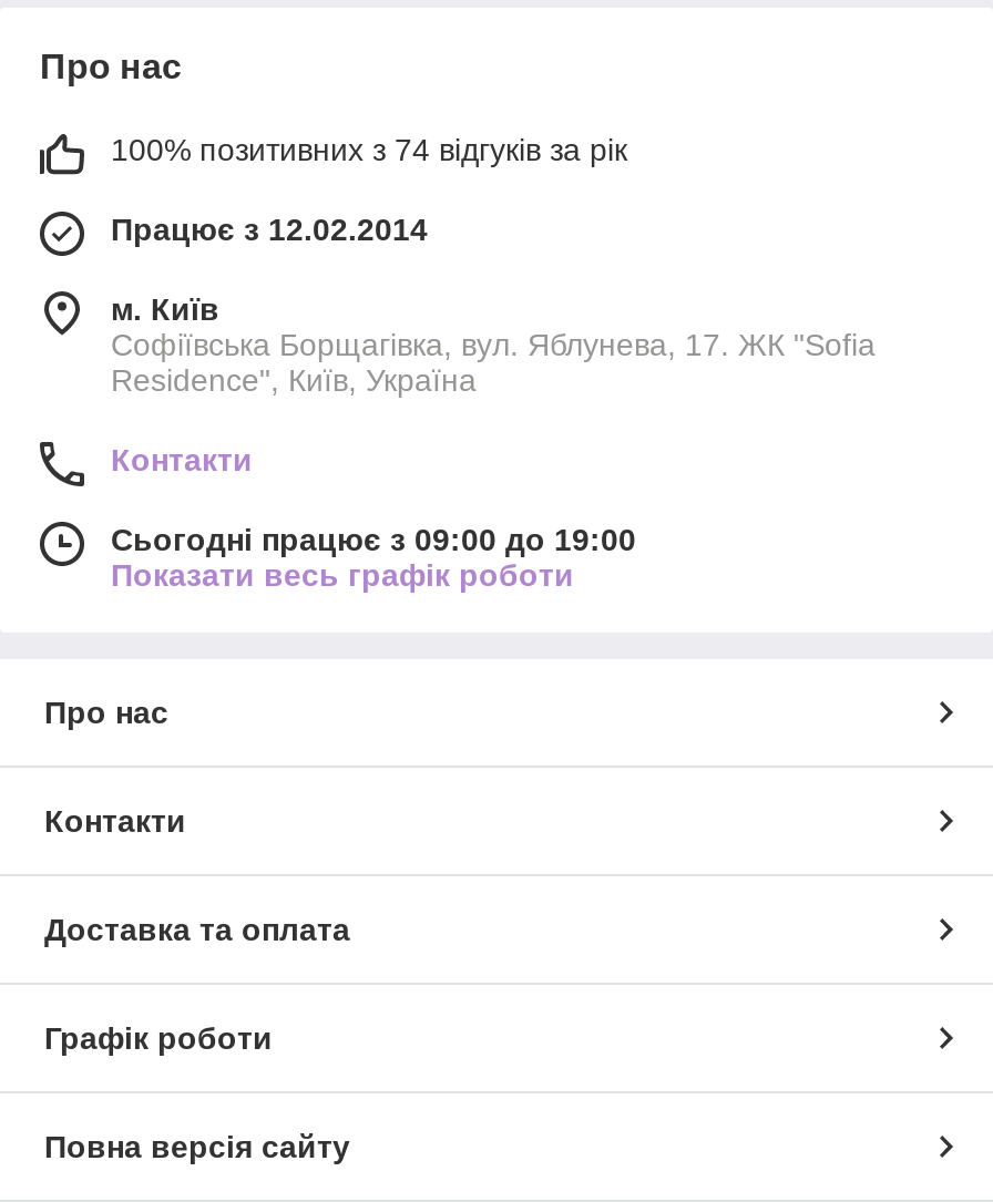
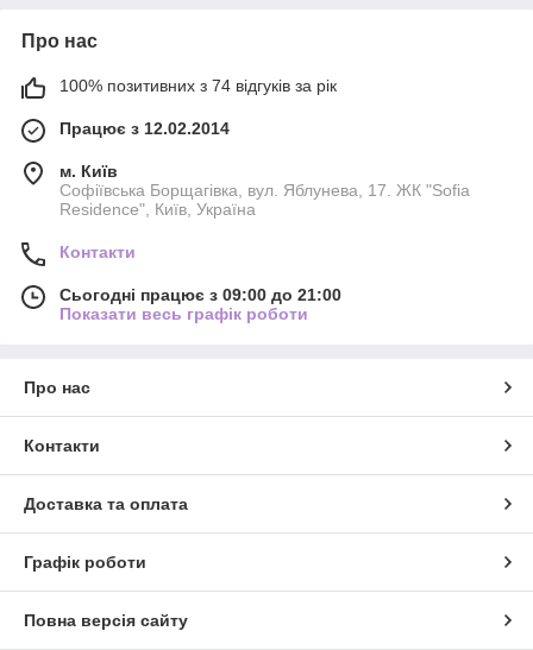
[111,521,636,556] Сьогодні працює з 09:00 до 19:00 -> [59,285,341,304] Сьогодні працює з 09:00 до 21:00

